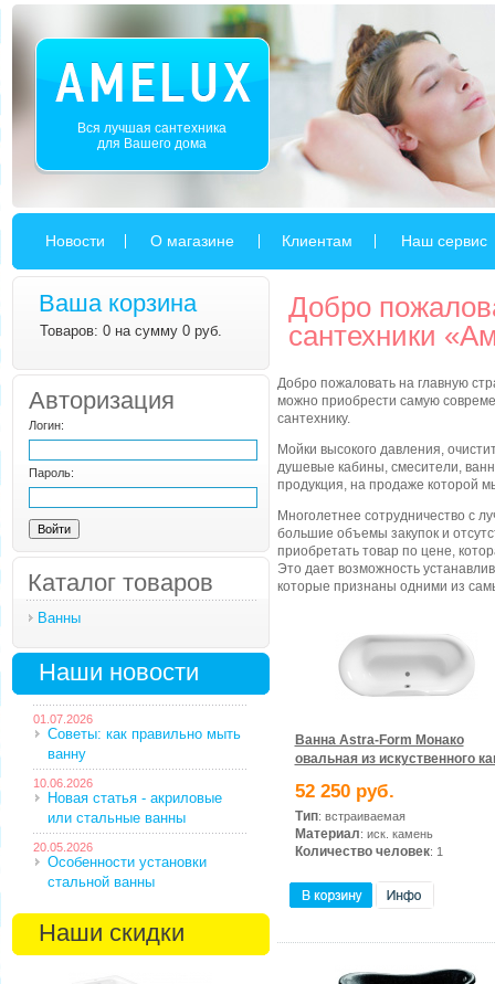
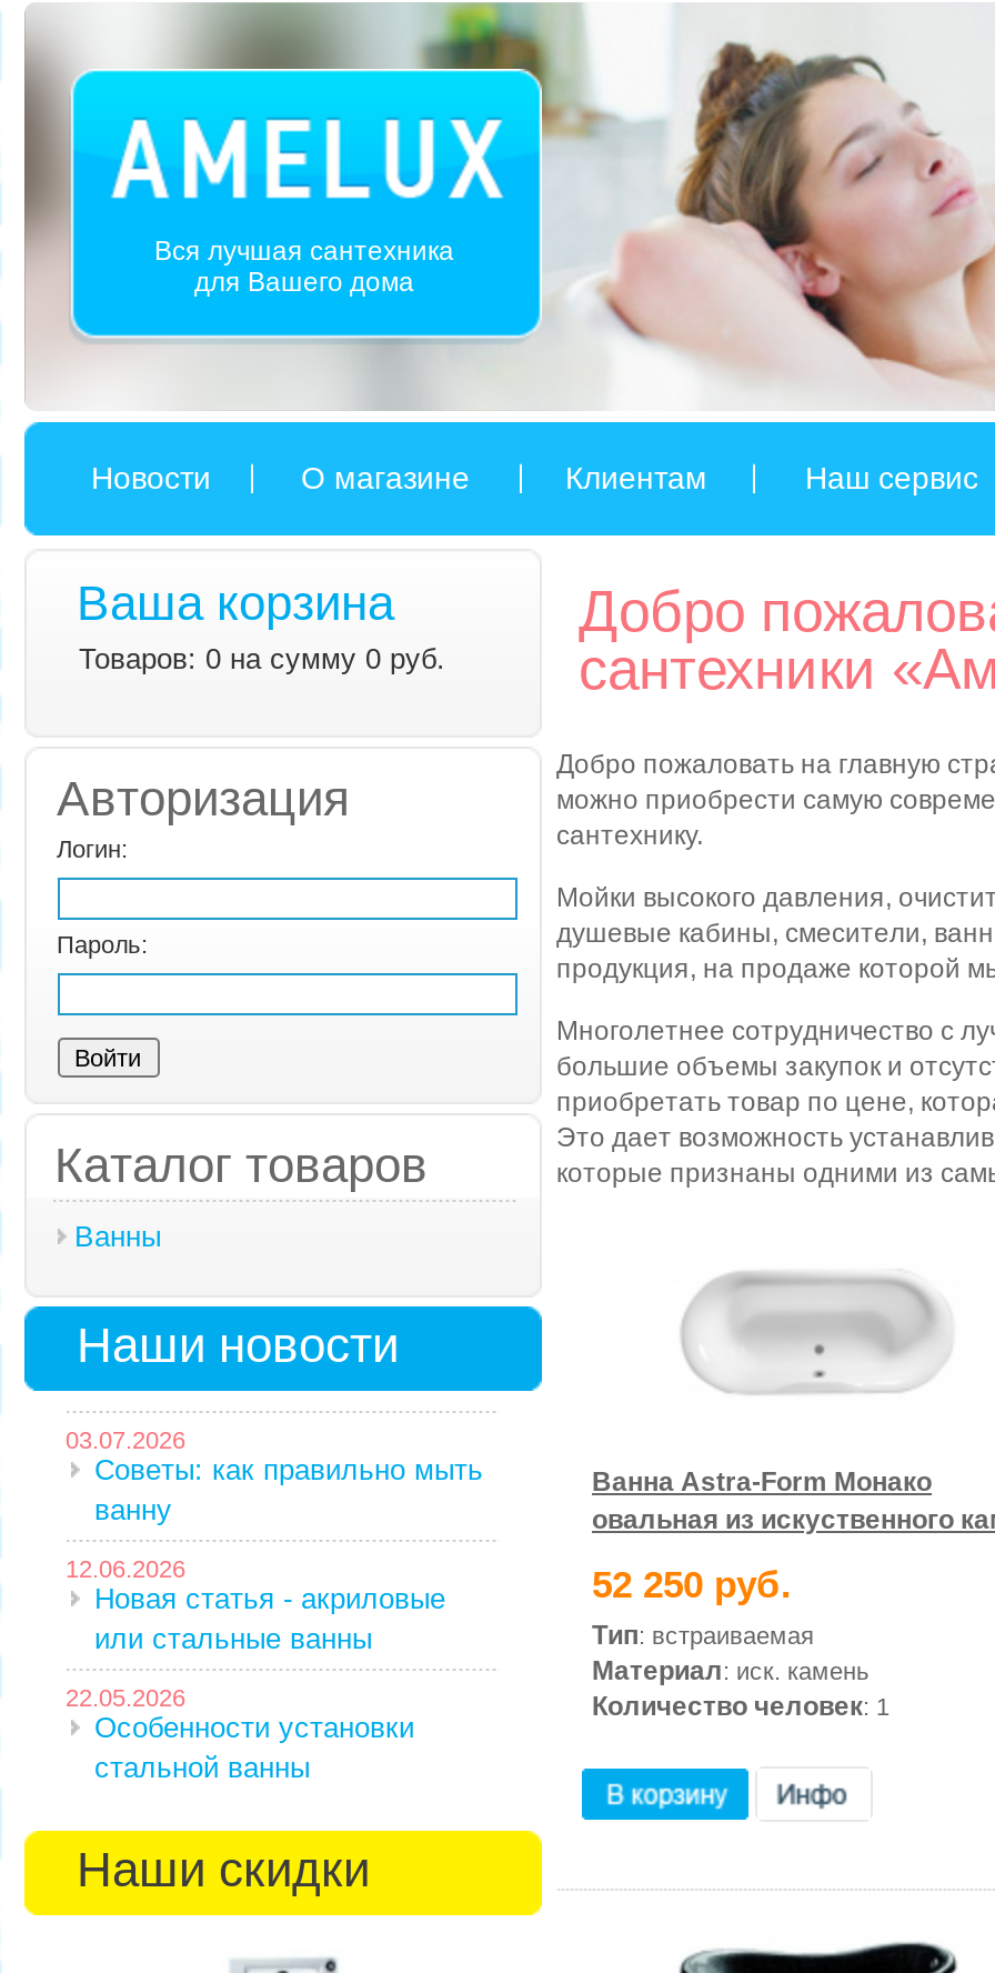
[33,712,92,726] 01.07.2026 -> [66,1426,185,1453] 03.07.2026
[33,776,92,790] 10.06.2026 -> [66,1555,185,1582] 12.06.2026
[33,840,92,854] 20.05.2026 -> [66,1684,185,1711] 22.05.2026

